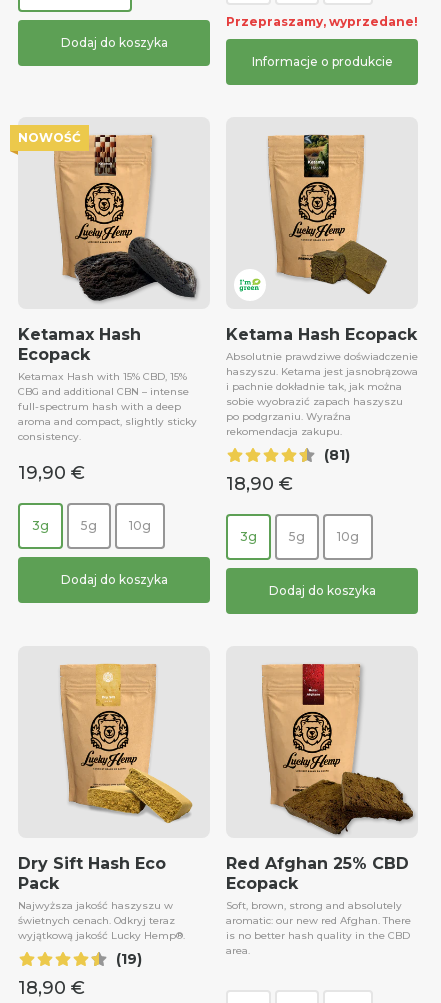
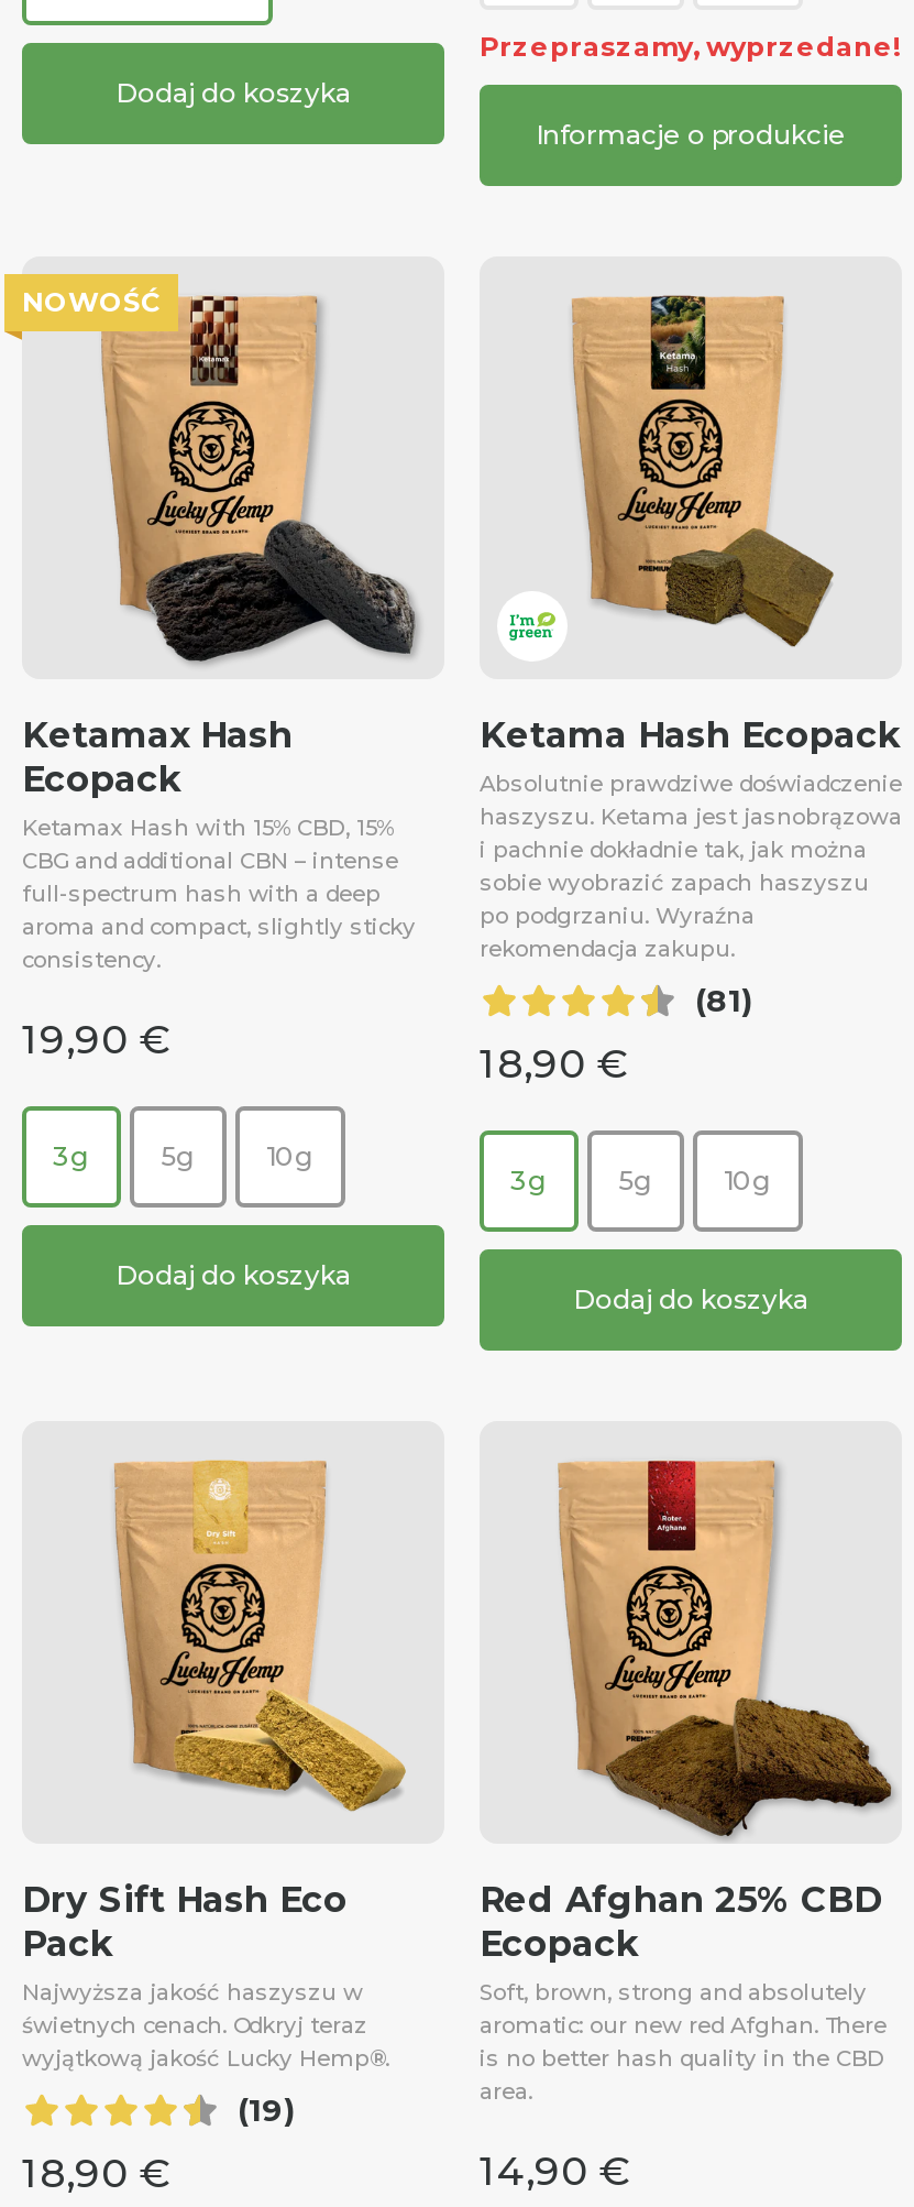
none -> [480,2148,629,2196] 14,90 €

